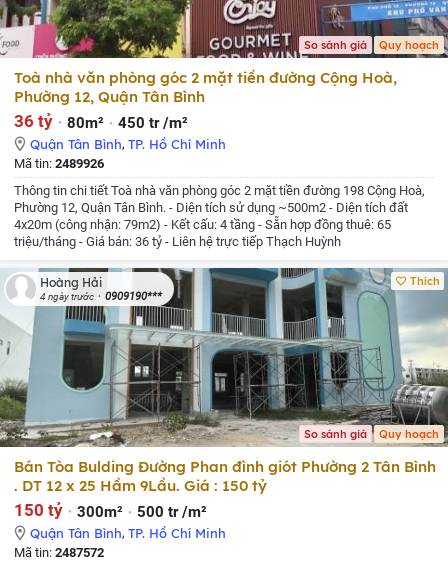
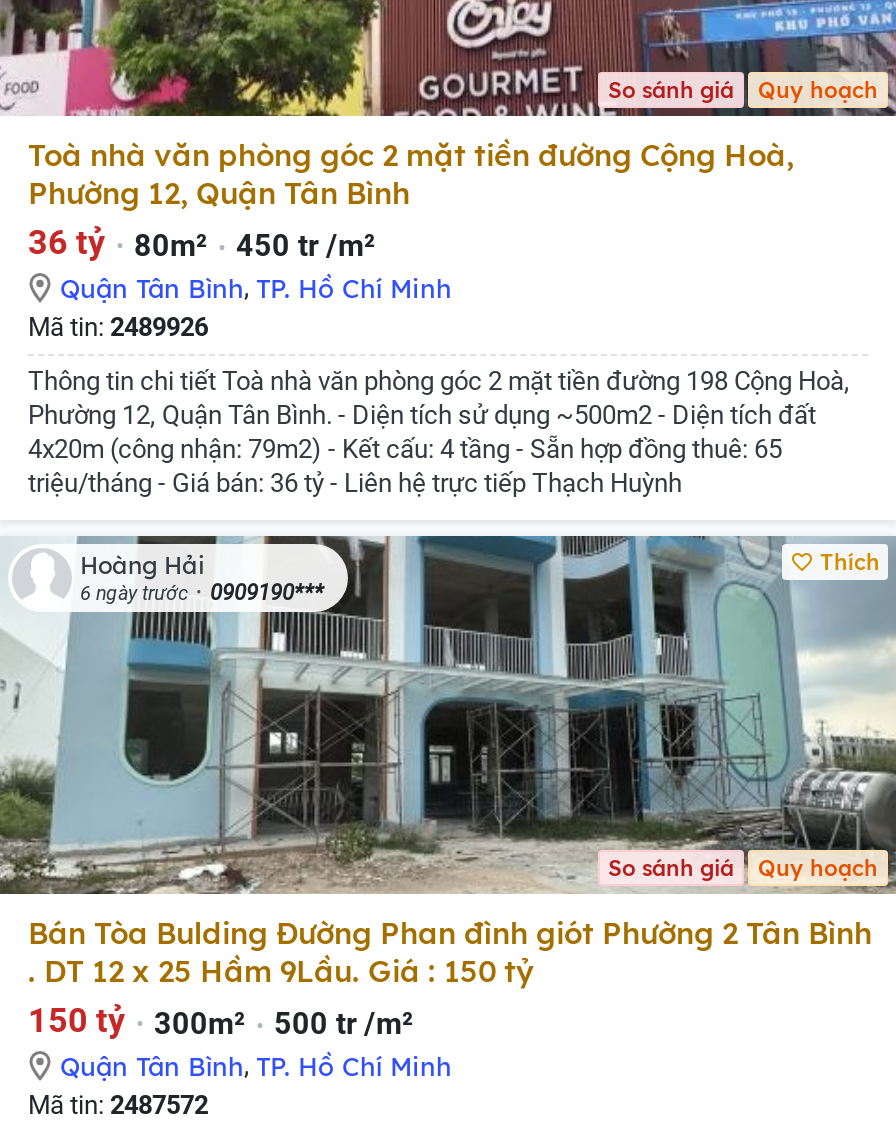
[40,290,162,303] 4 ngày trước 0909190*** -> [80,580,324,606] 6 ngày trước 0909190***

